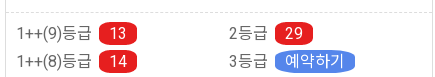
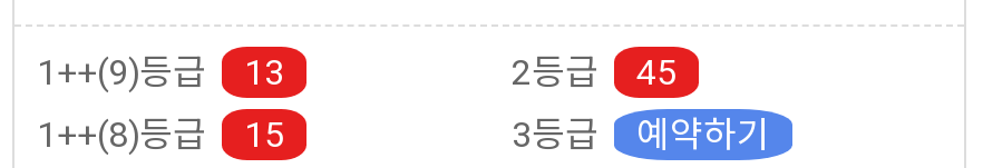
[229,23,303,42] 2등급 29 -> [512,50,677,92] 2등급 45
[16,51,127,70] 1++(8)등급 14 -> [37,112,284,155] 1++(8)등급 15

